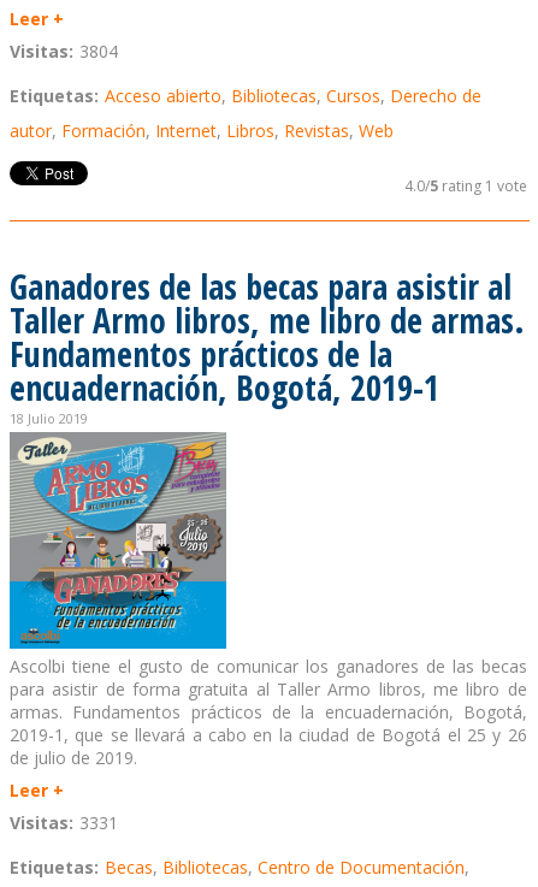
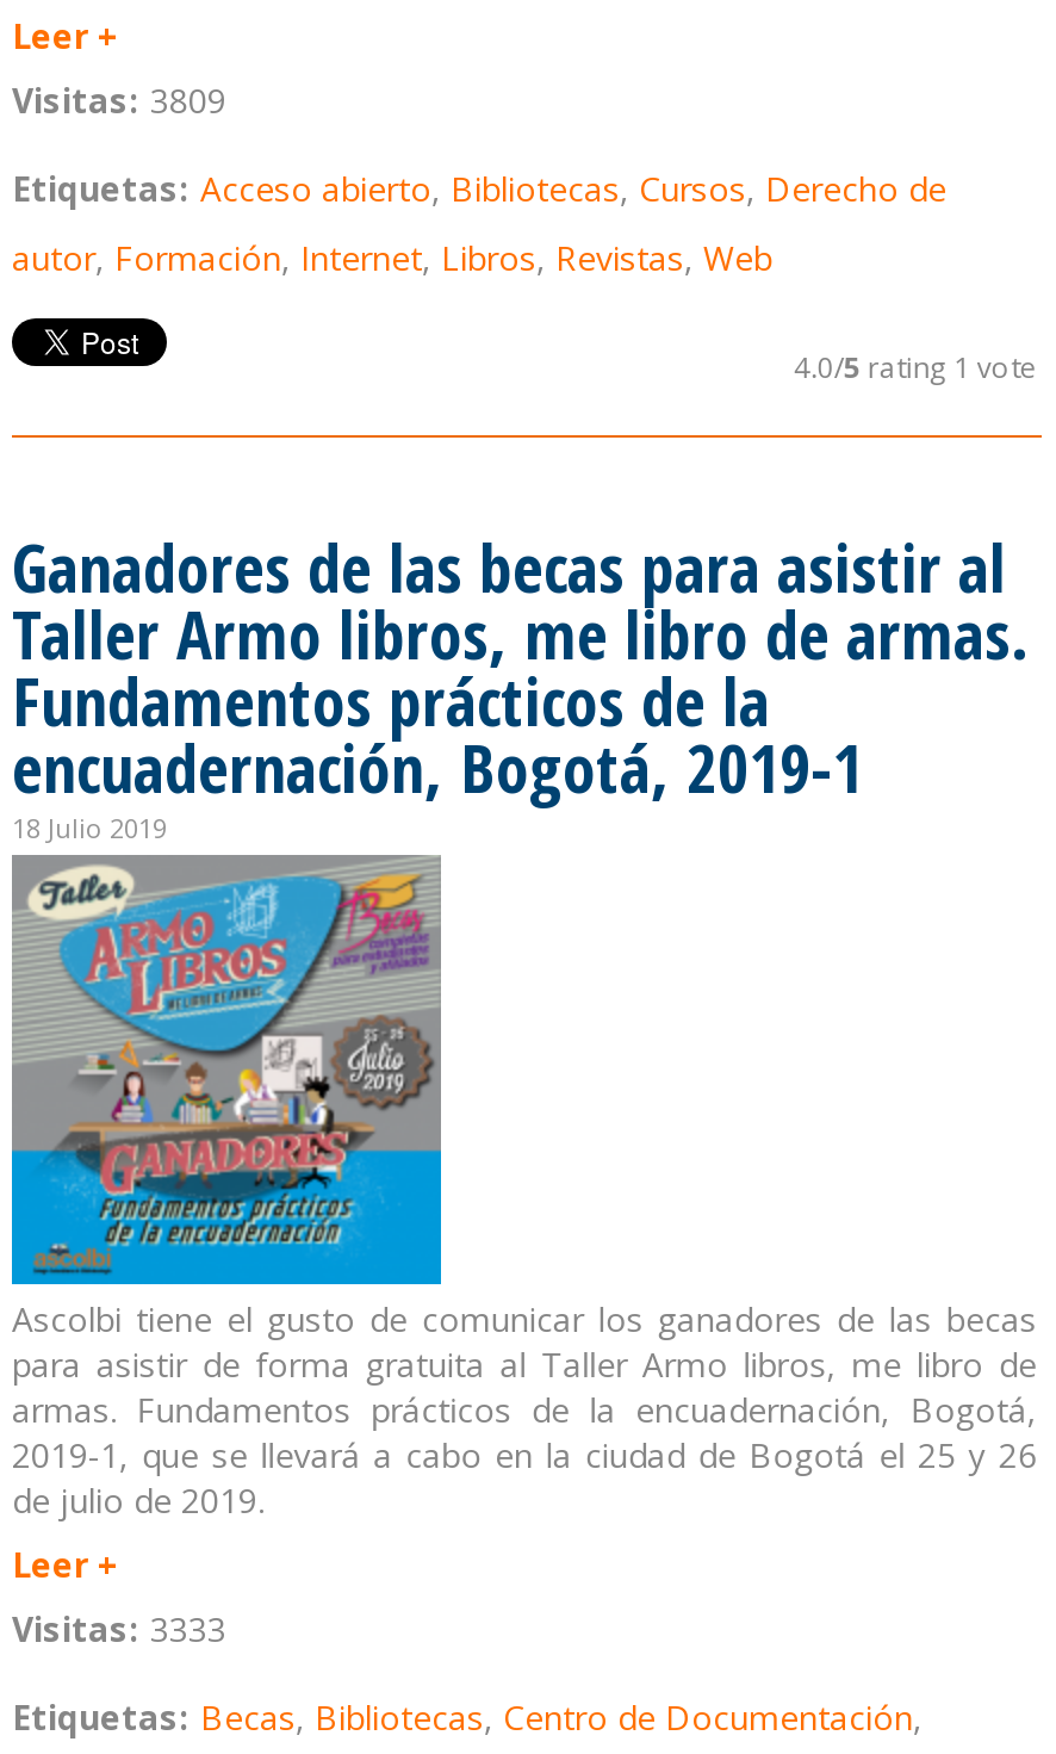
[10,39,118,62] Visitas: 3804 -> [12,77,226,122] Visitas: 3809
[10,811,118,834] Visitas: 3331 -> [12,1607,226,1652] Visitas: 3333

